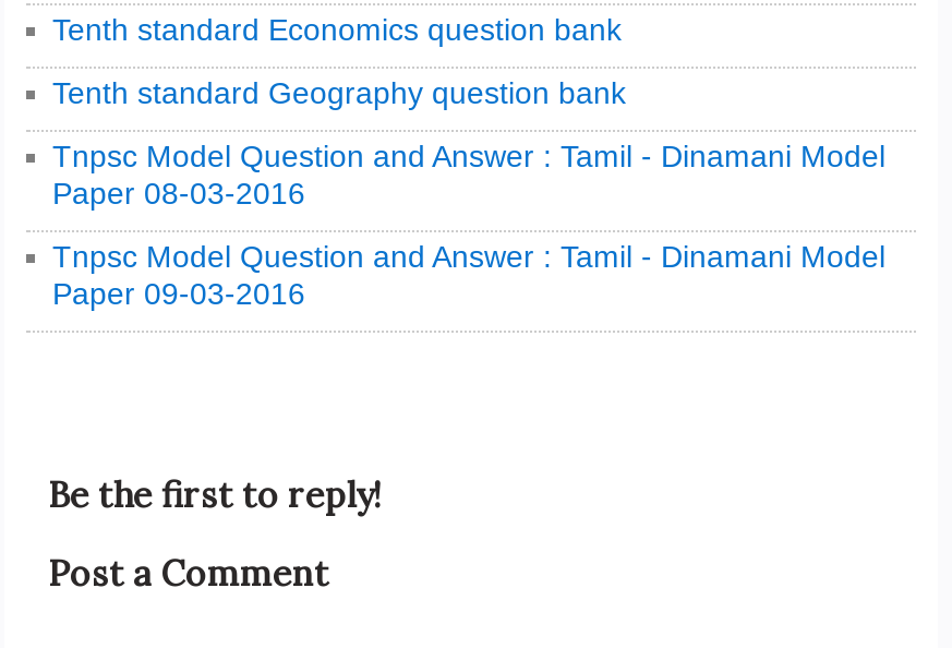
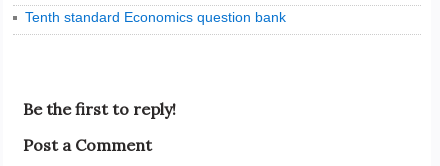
[52,75,885,311] Tenth standard Geography question bank | Tnpsc Model Question and Answer : Tamil - Dinamani Model | Paper 08-03-2016 | Tnpsc Model Question and Answer : Tamil - Dinamani Model | Paper 09-03-2016 -> none

